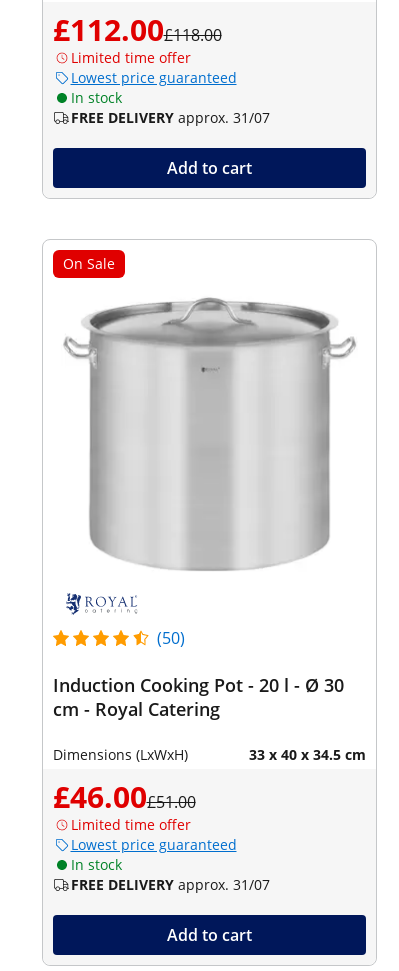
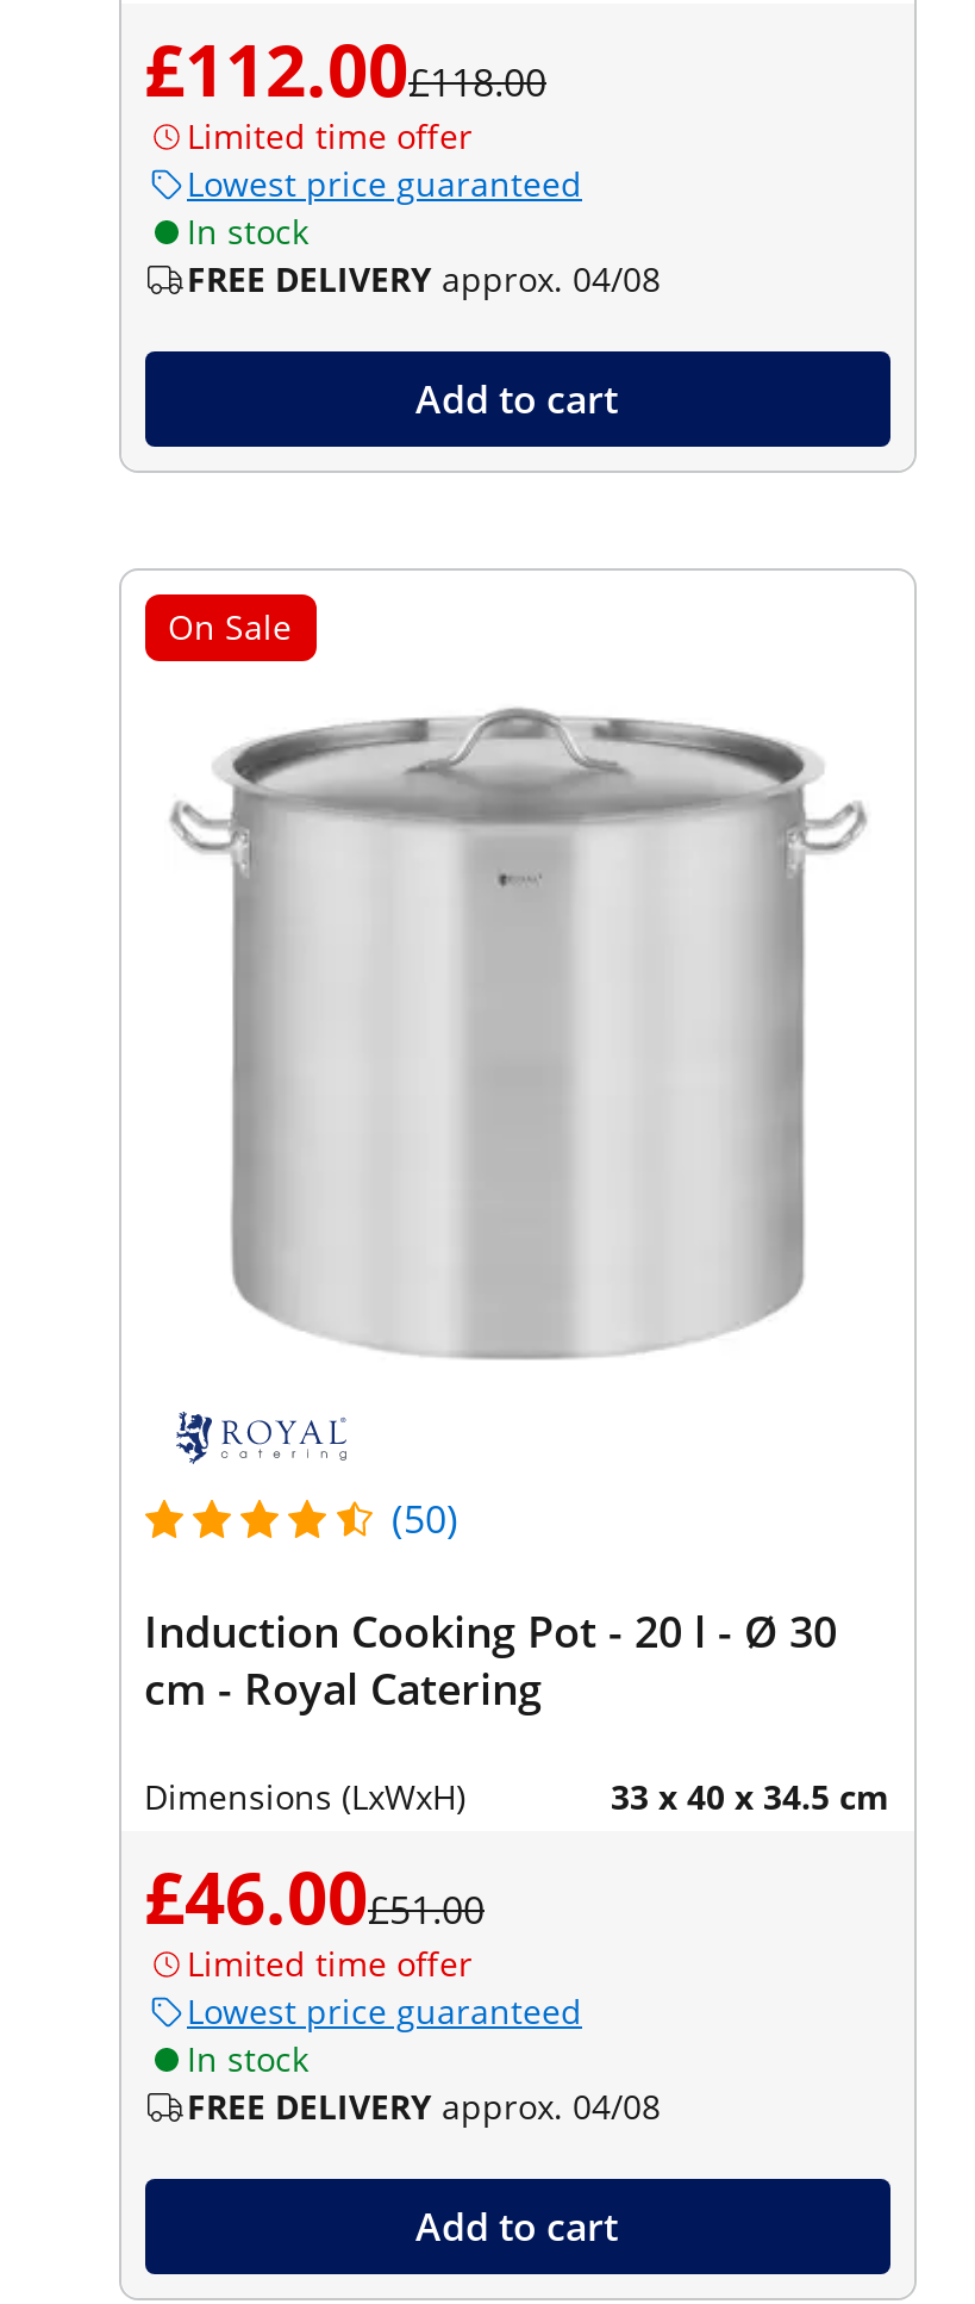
[70,108,269,127] FREE DELIVERY approx. 31/07 -> [187,255,661,300] FREE DELIVERY approx. 04/08
[70,875,269,894] FREE DELIVERY approx. 31/07 -> [187,2083,661,2128] FREE DELIVERY approx. 04/08

